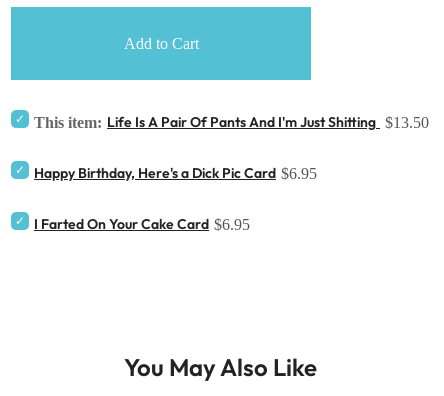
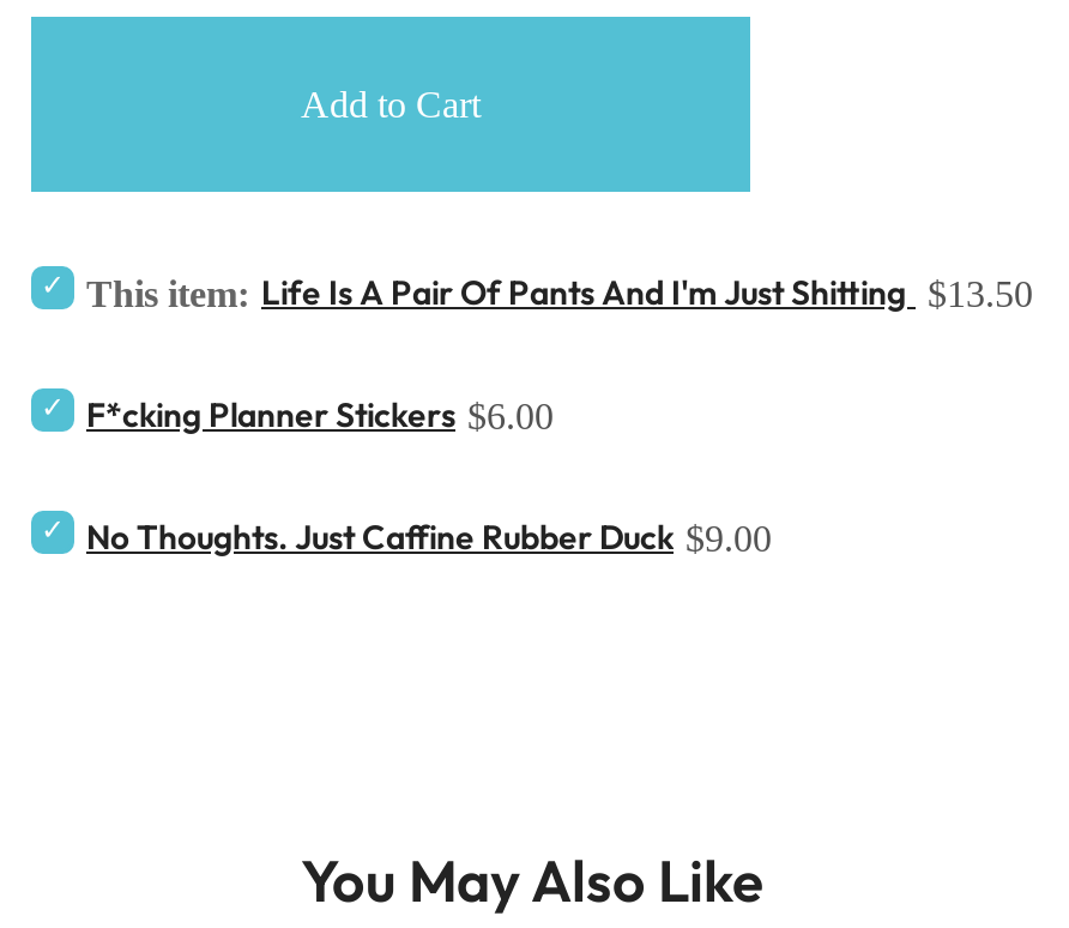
[34,164,317,182] Happy Birthday, Here's a Dick Pic Card $6.95 -> [86,394,554,437] F*cking Planner Stickers $6.00
[34,215,250,233] I Farted On Your Cake Card $6.95 -> [86,516,772,559] No Thoughts. Just Caffine Rubber Duck $9.00

